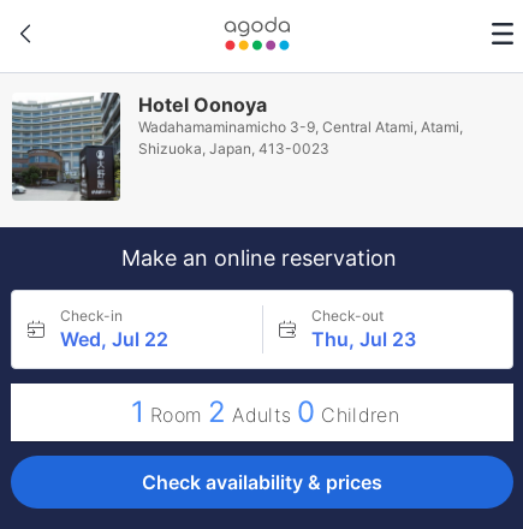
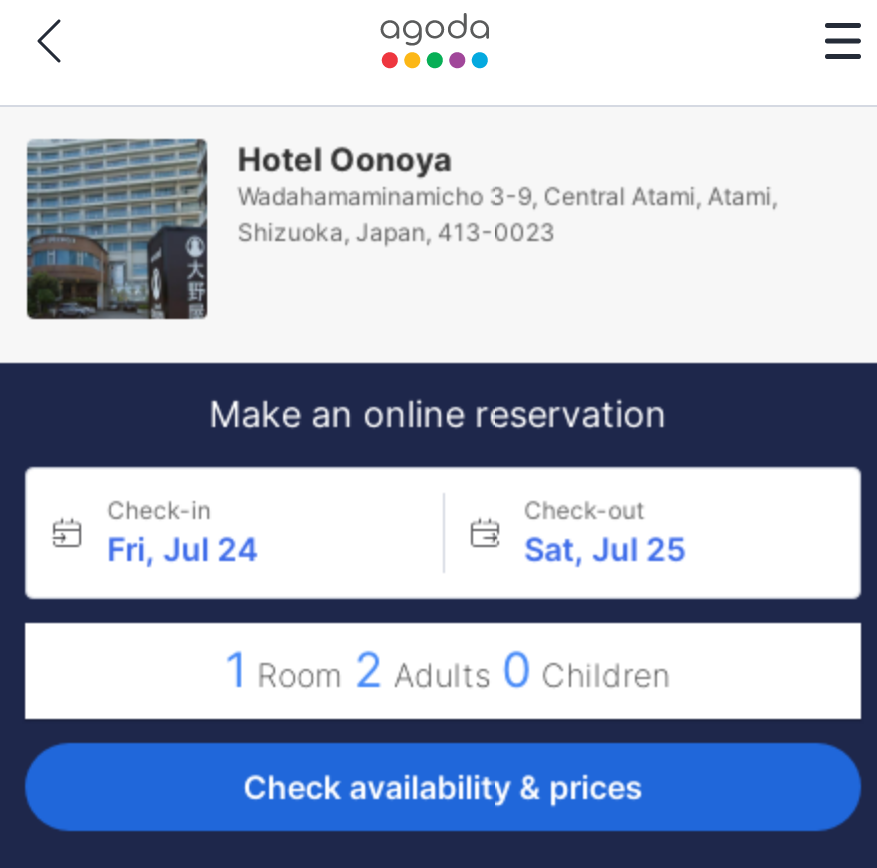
[12,93,120,201] [image] -> [25,137,209,321] [image]
[60,327,168,351] Wed, Jul 22 -> [107,529,259,569] Fri, Jul 24
[311,327,415,351] Thu, Jul 23 -> [524,529,686,569] Sat, Jul 25

